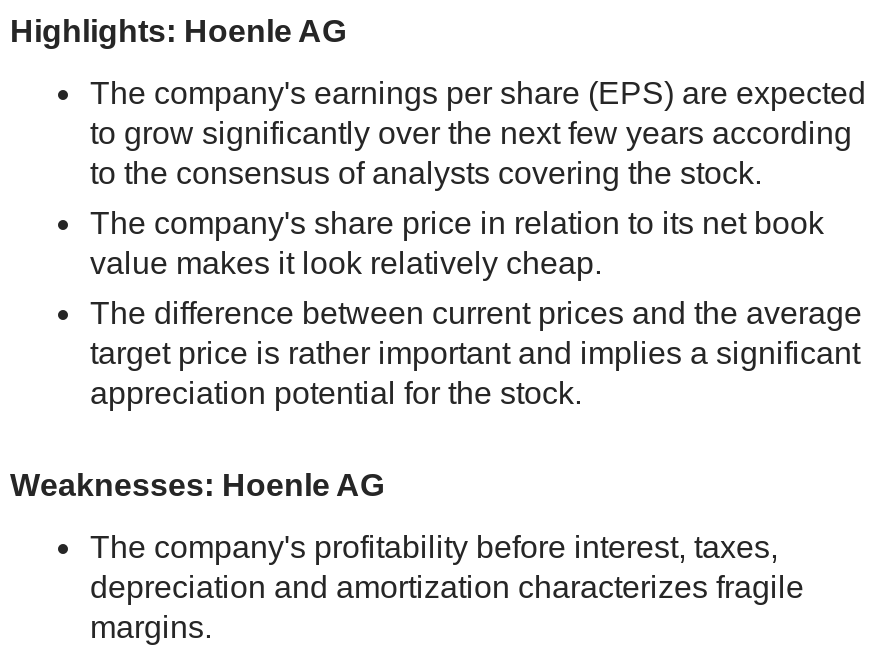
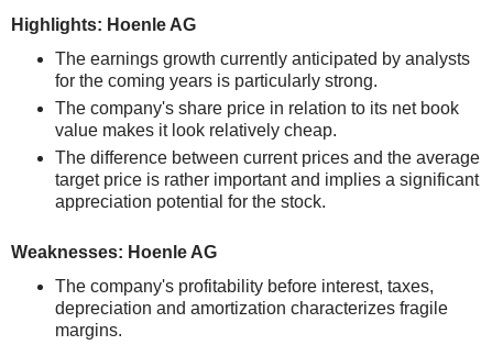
[90,76,866,190] The company's earnings per share (EPS) are expected | to grow significantly over the next few years according | to the consensus of analysts covering the stock. -> [55,49,470,90] The earnings growth currently anticipated by analysts | for the coming years is particularly strong.

